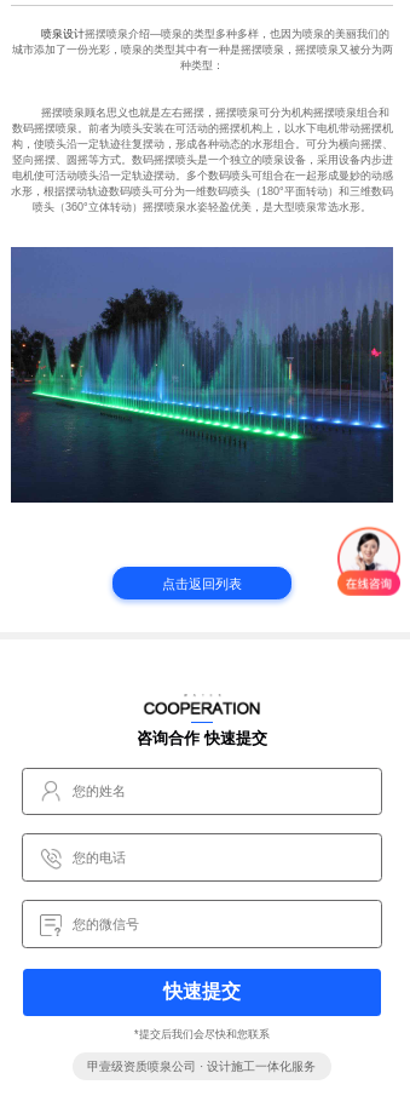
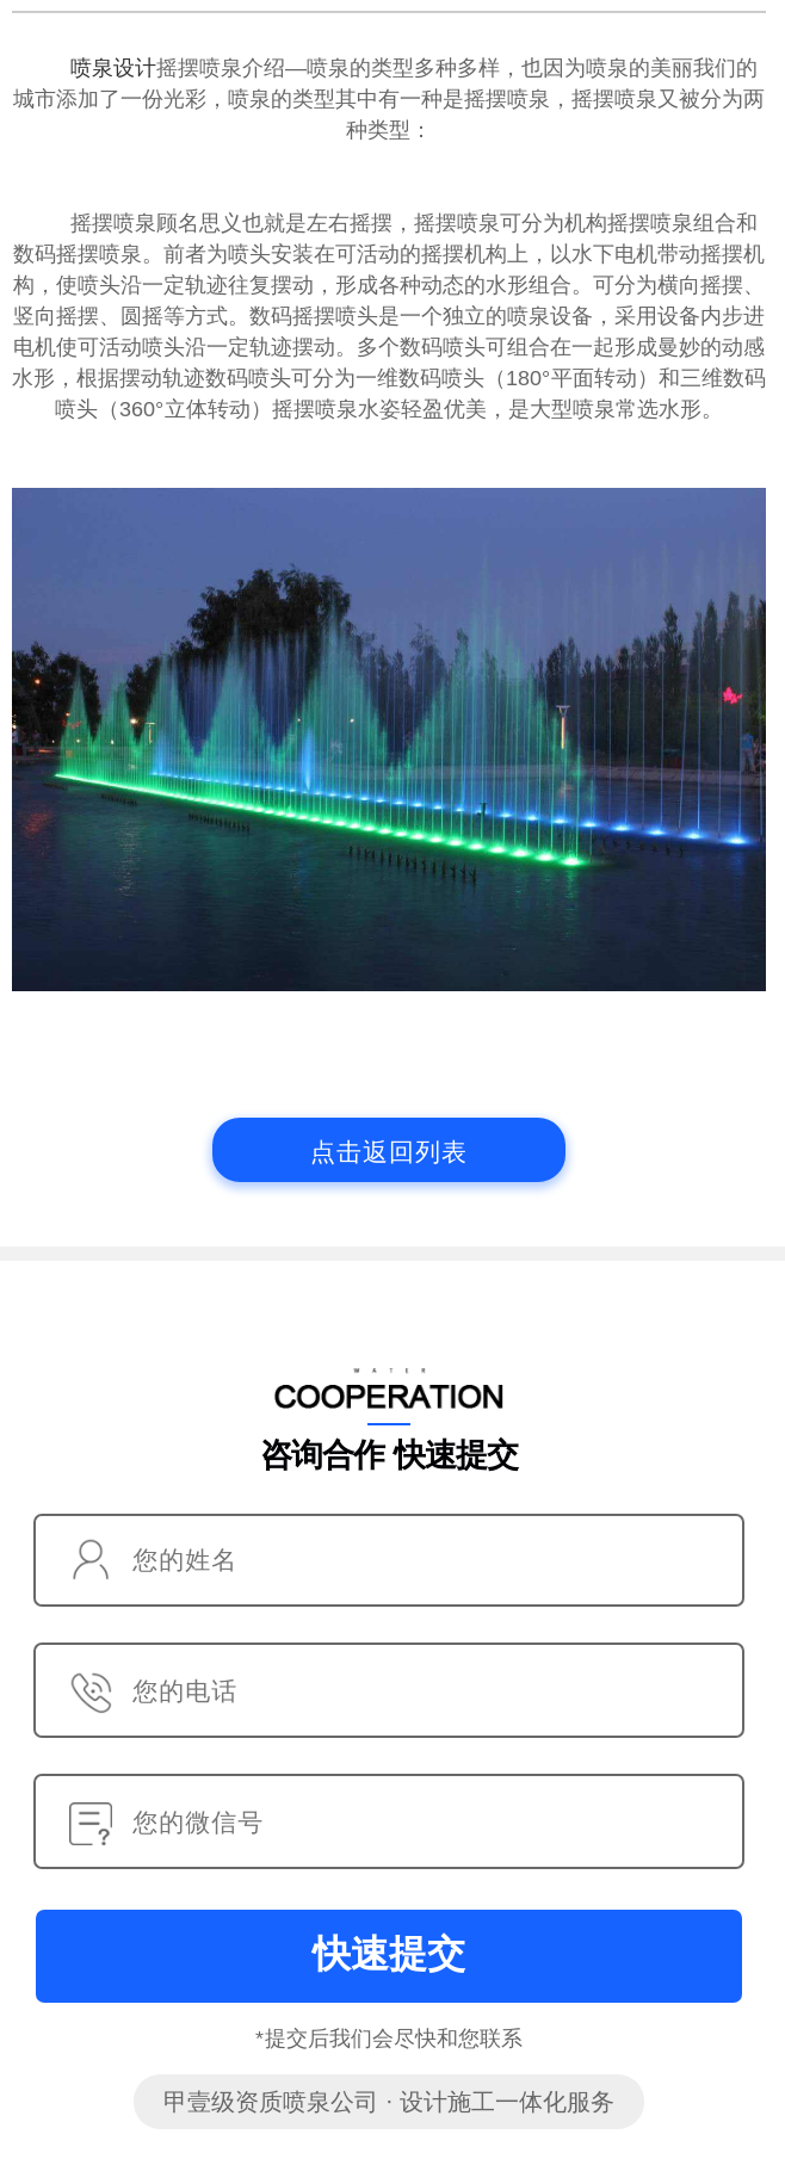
[336,526,402,597] [image] -> none

